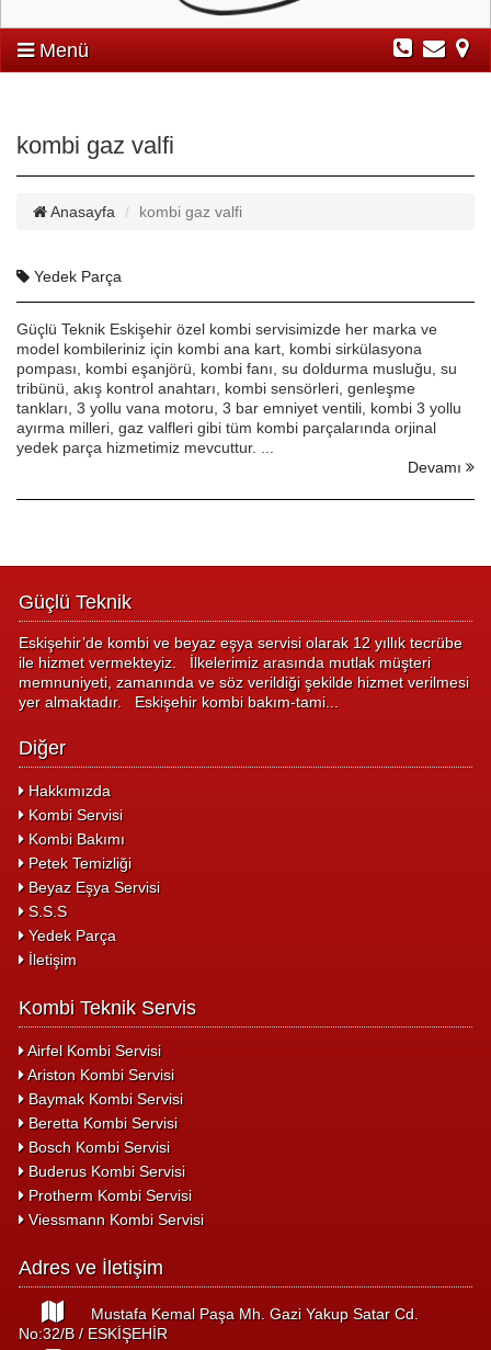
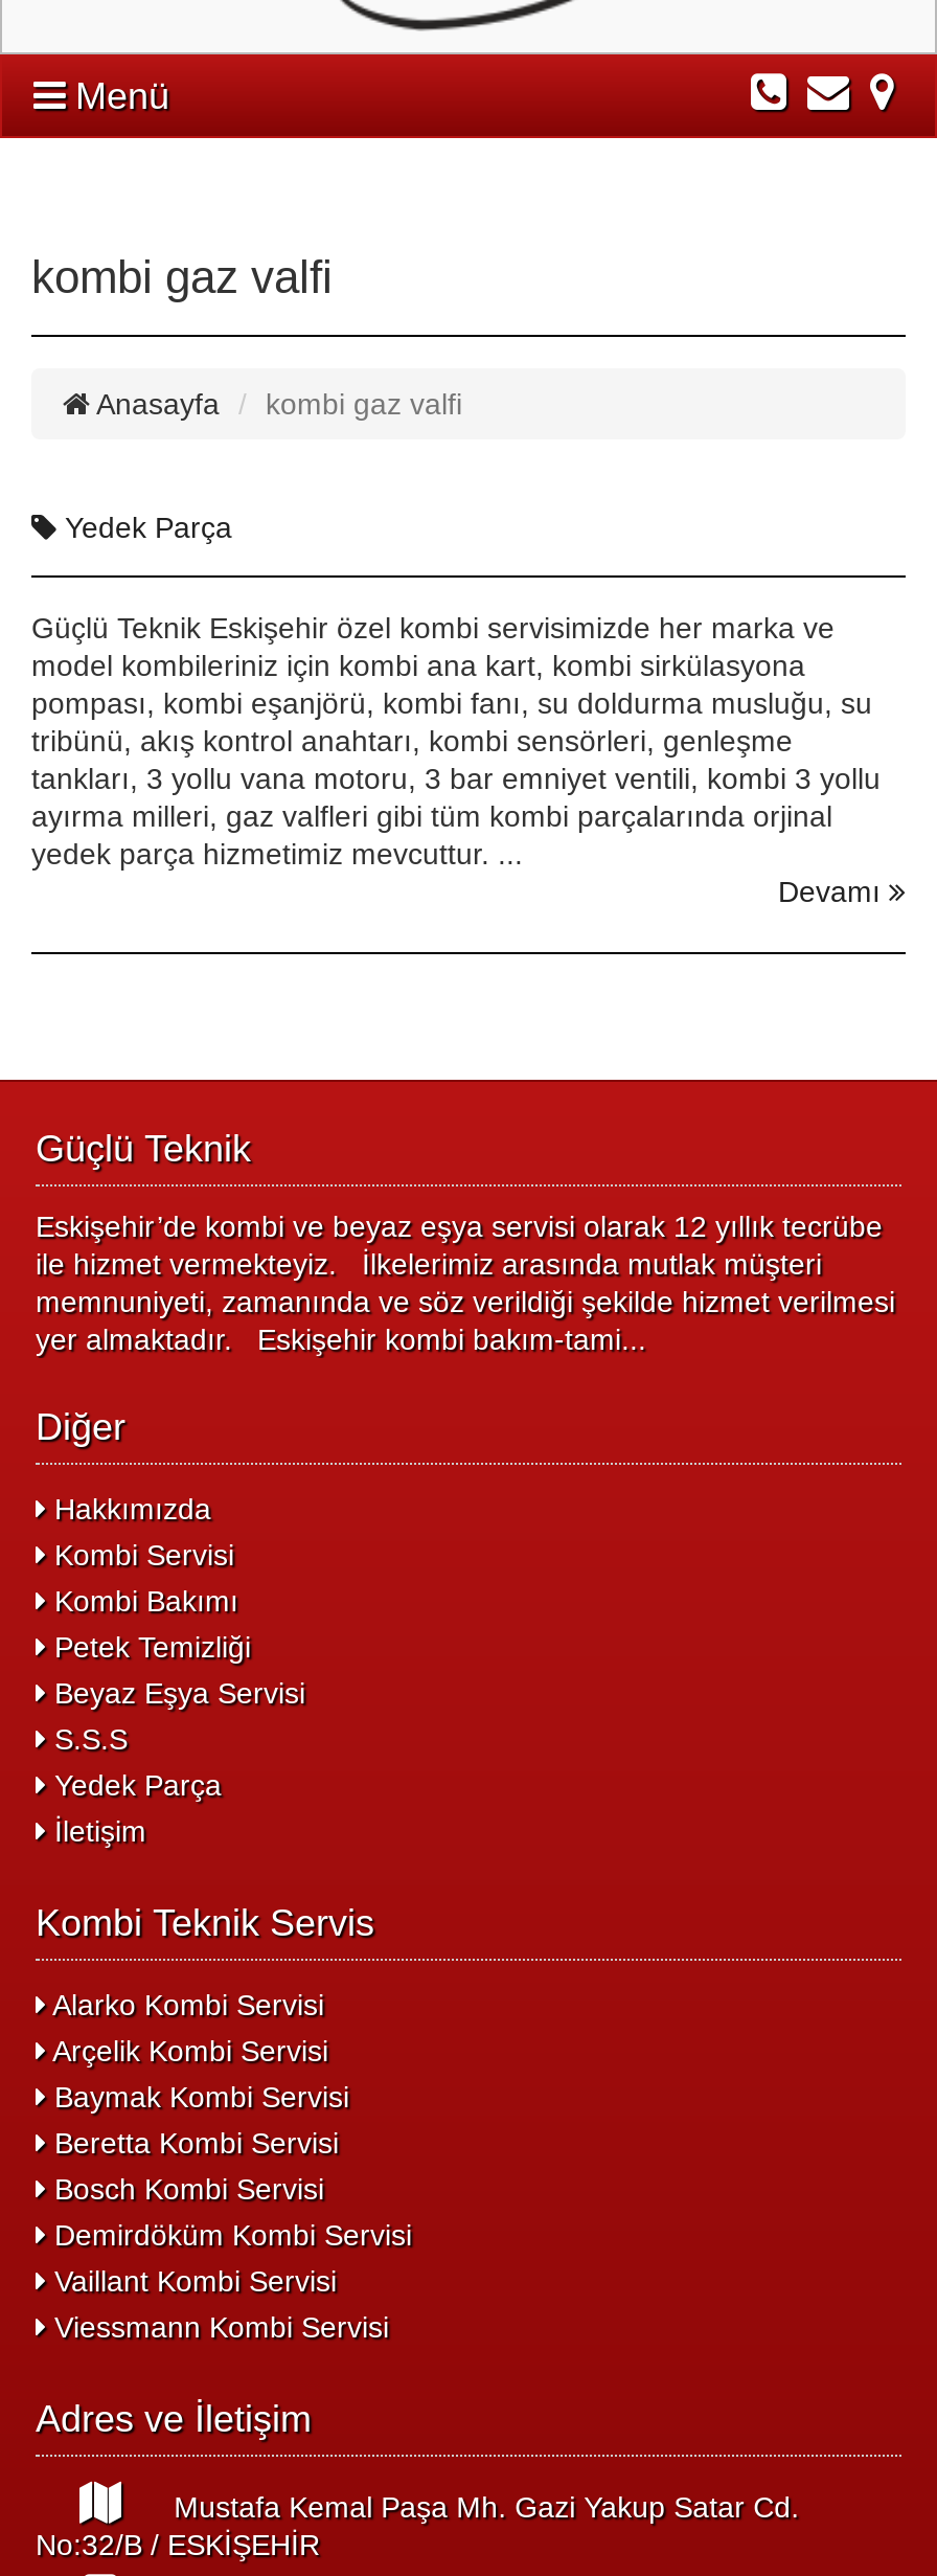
[24,1042,161,1060] Airfel Kombi Servisi -> [46,1989,324,2022] Alarko Kombi Servisi
[24,1066,174,1084] Ariston Kombi Servisi -> [46,2035,328,2068] Arçelik Kombi Servisi
[24,1163,185,1180] Buderus Kombi Servisi -> [46,2219,412,2252] Demirdöküm Kombi Servisi
[24,1187,192,1205] Protherm Kombi Servisi -> [46,2265,337,2299] Vaillant Kombi Servisi

